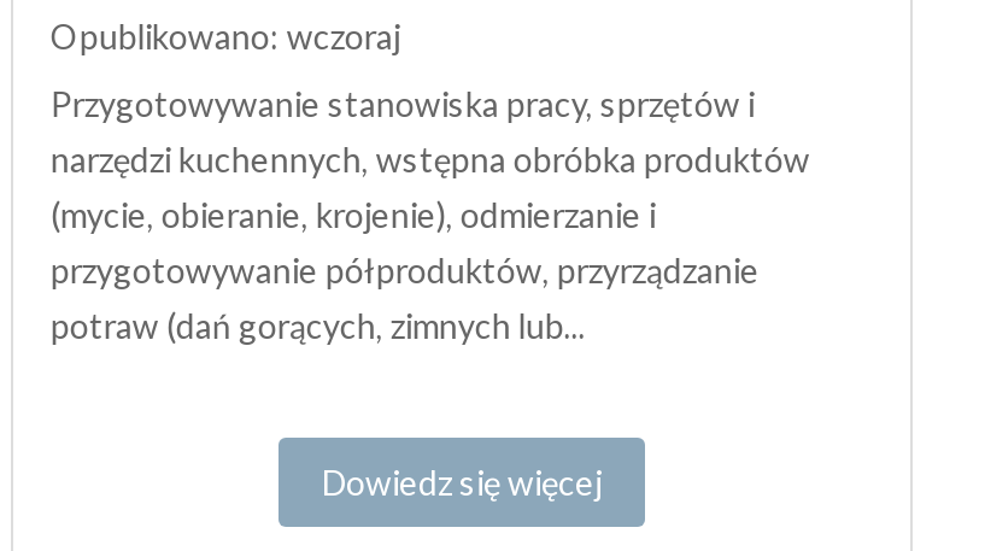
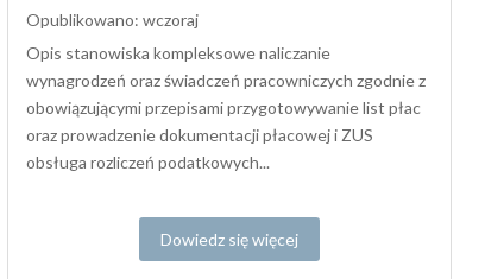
[50,84,810,347] Przygotowywanie stanowiska pracy, sprzętów i | narzędzi kuchennych, wstępna obróbka produktów | (mycie, obieranie, krojenie), odmierzanie i | przygotowywanie półproduktów, przyrządzanie | potraw (dań gorących, zimnych lub... -> [27,43,426,173] Opis stanowiska kompleksowe naliczanie | wynagrodzeń oraz świadczeń pracowniczych zgodnie z | obowiązującymi przepisami przygotowywanie list płac | oraz prowadzenie dokumentacji płacowej i ZUS | obsługa rozliczeń podatkowych...

